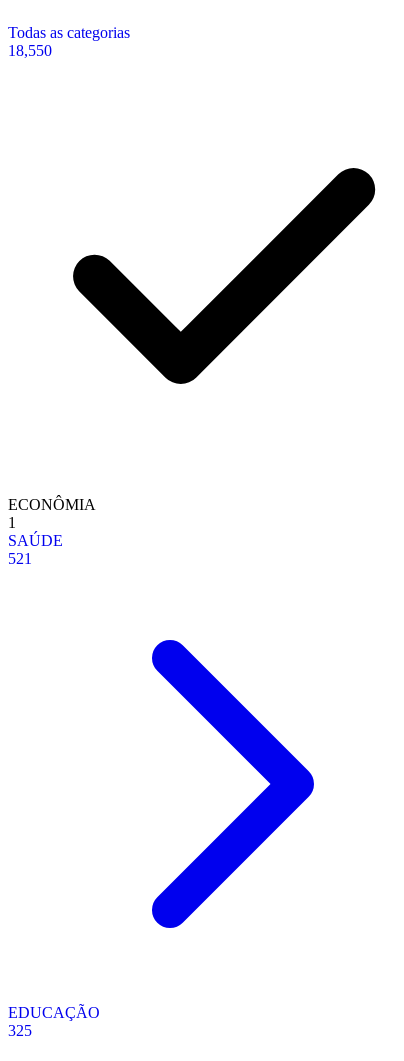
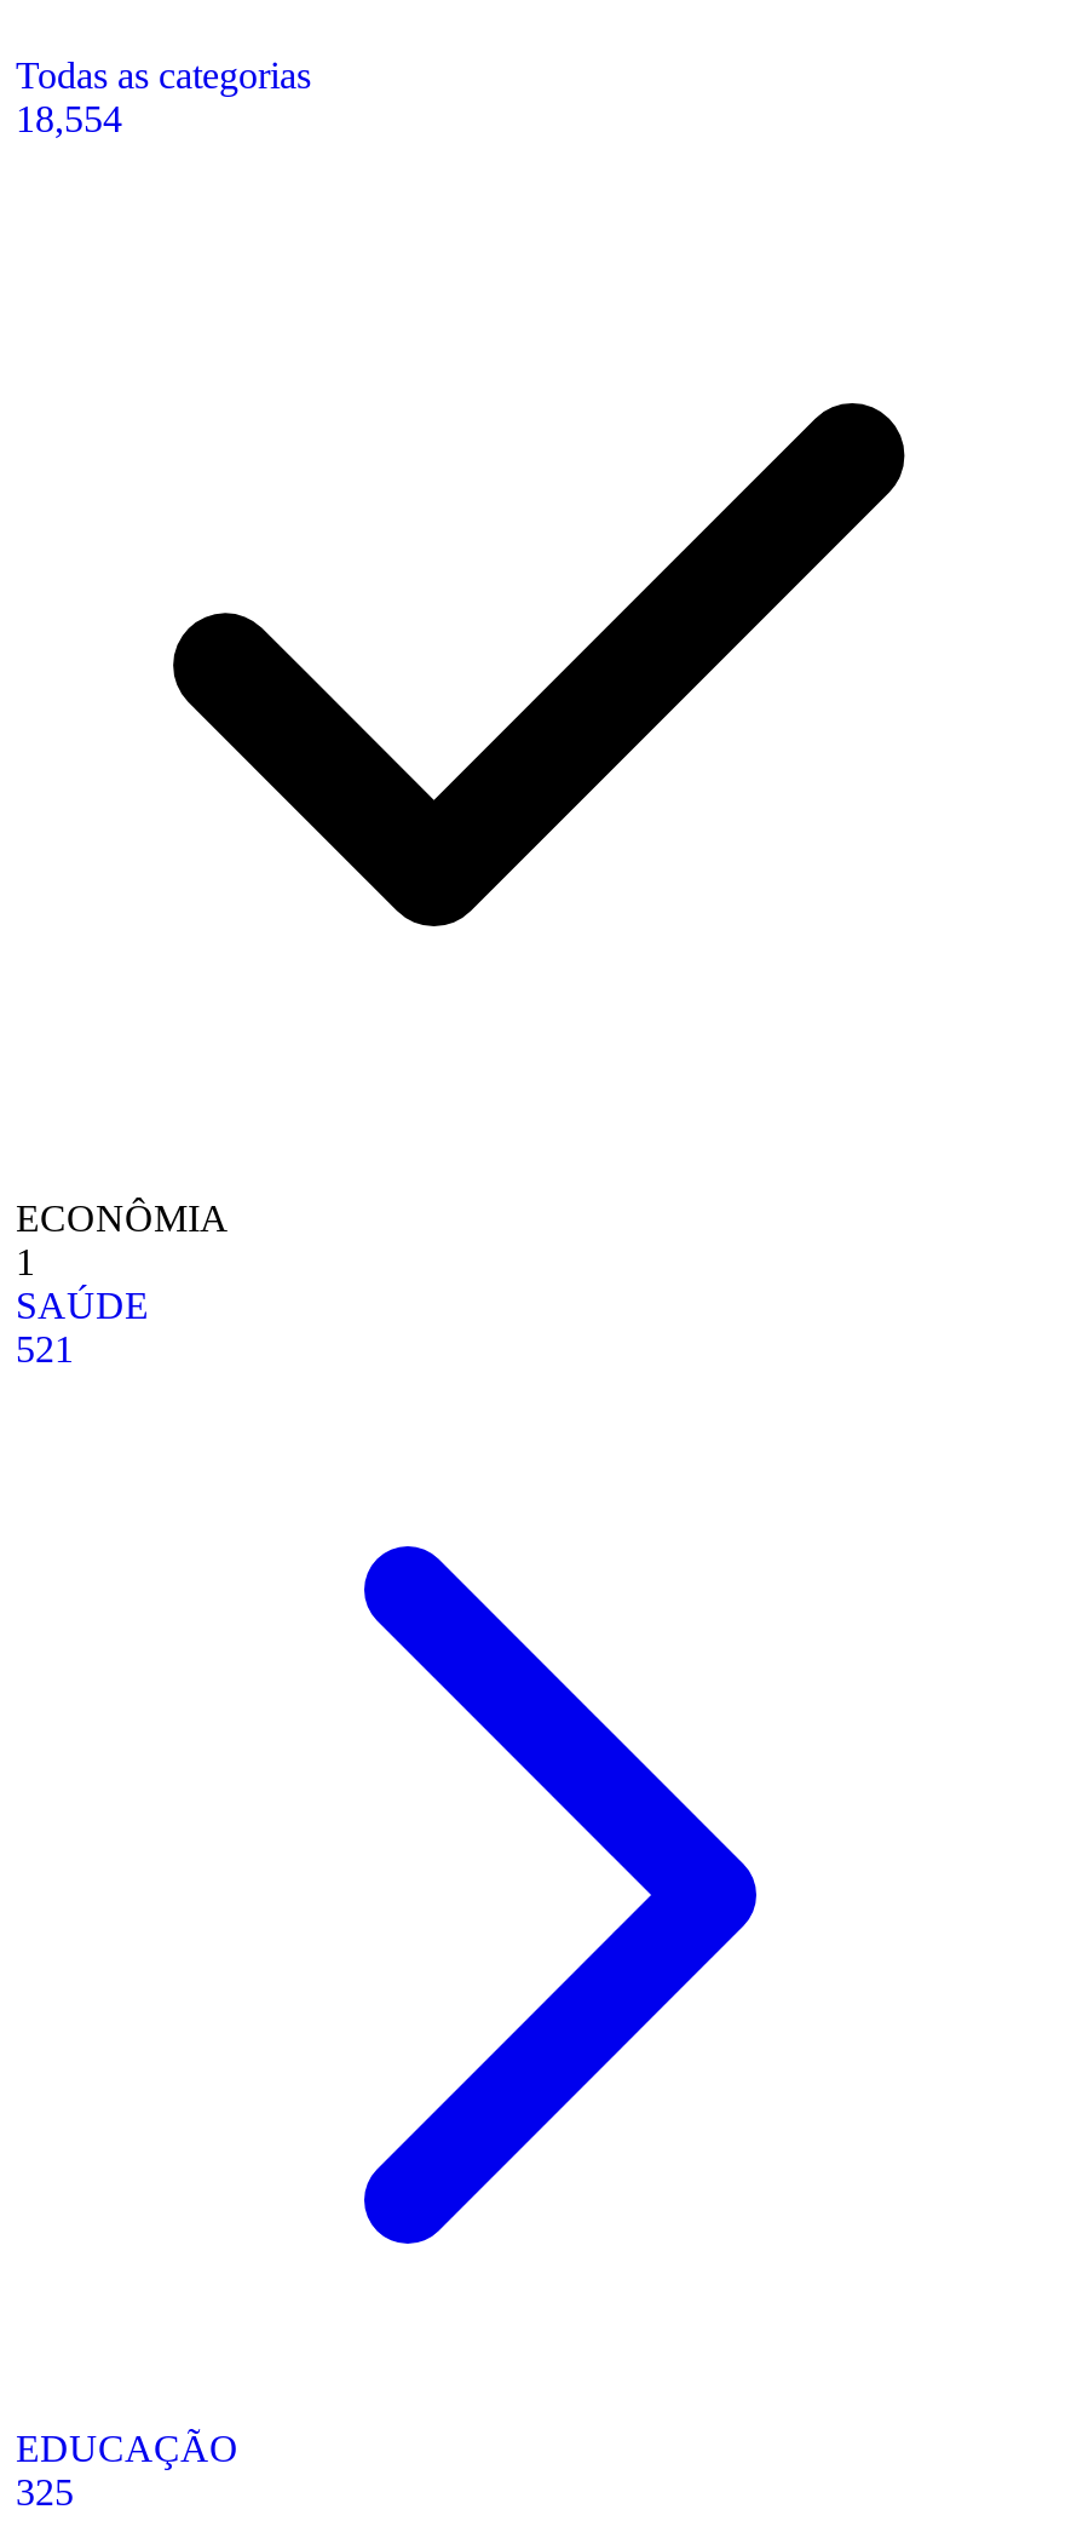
[8,42,52,59] 18,550 -> [16,98,122,139] 18,554

